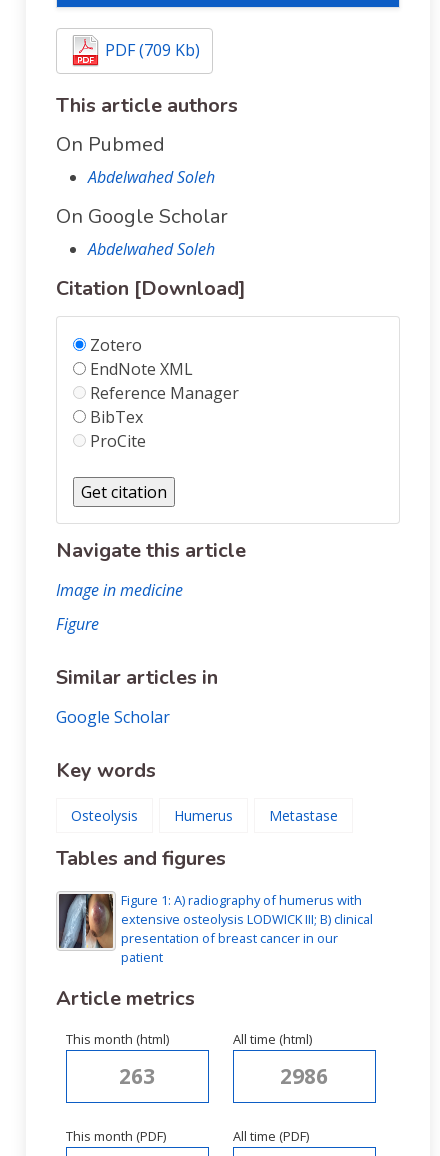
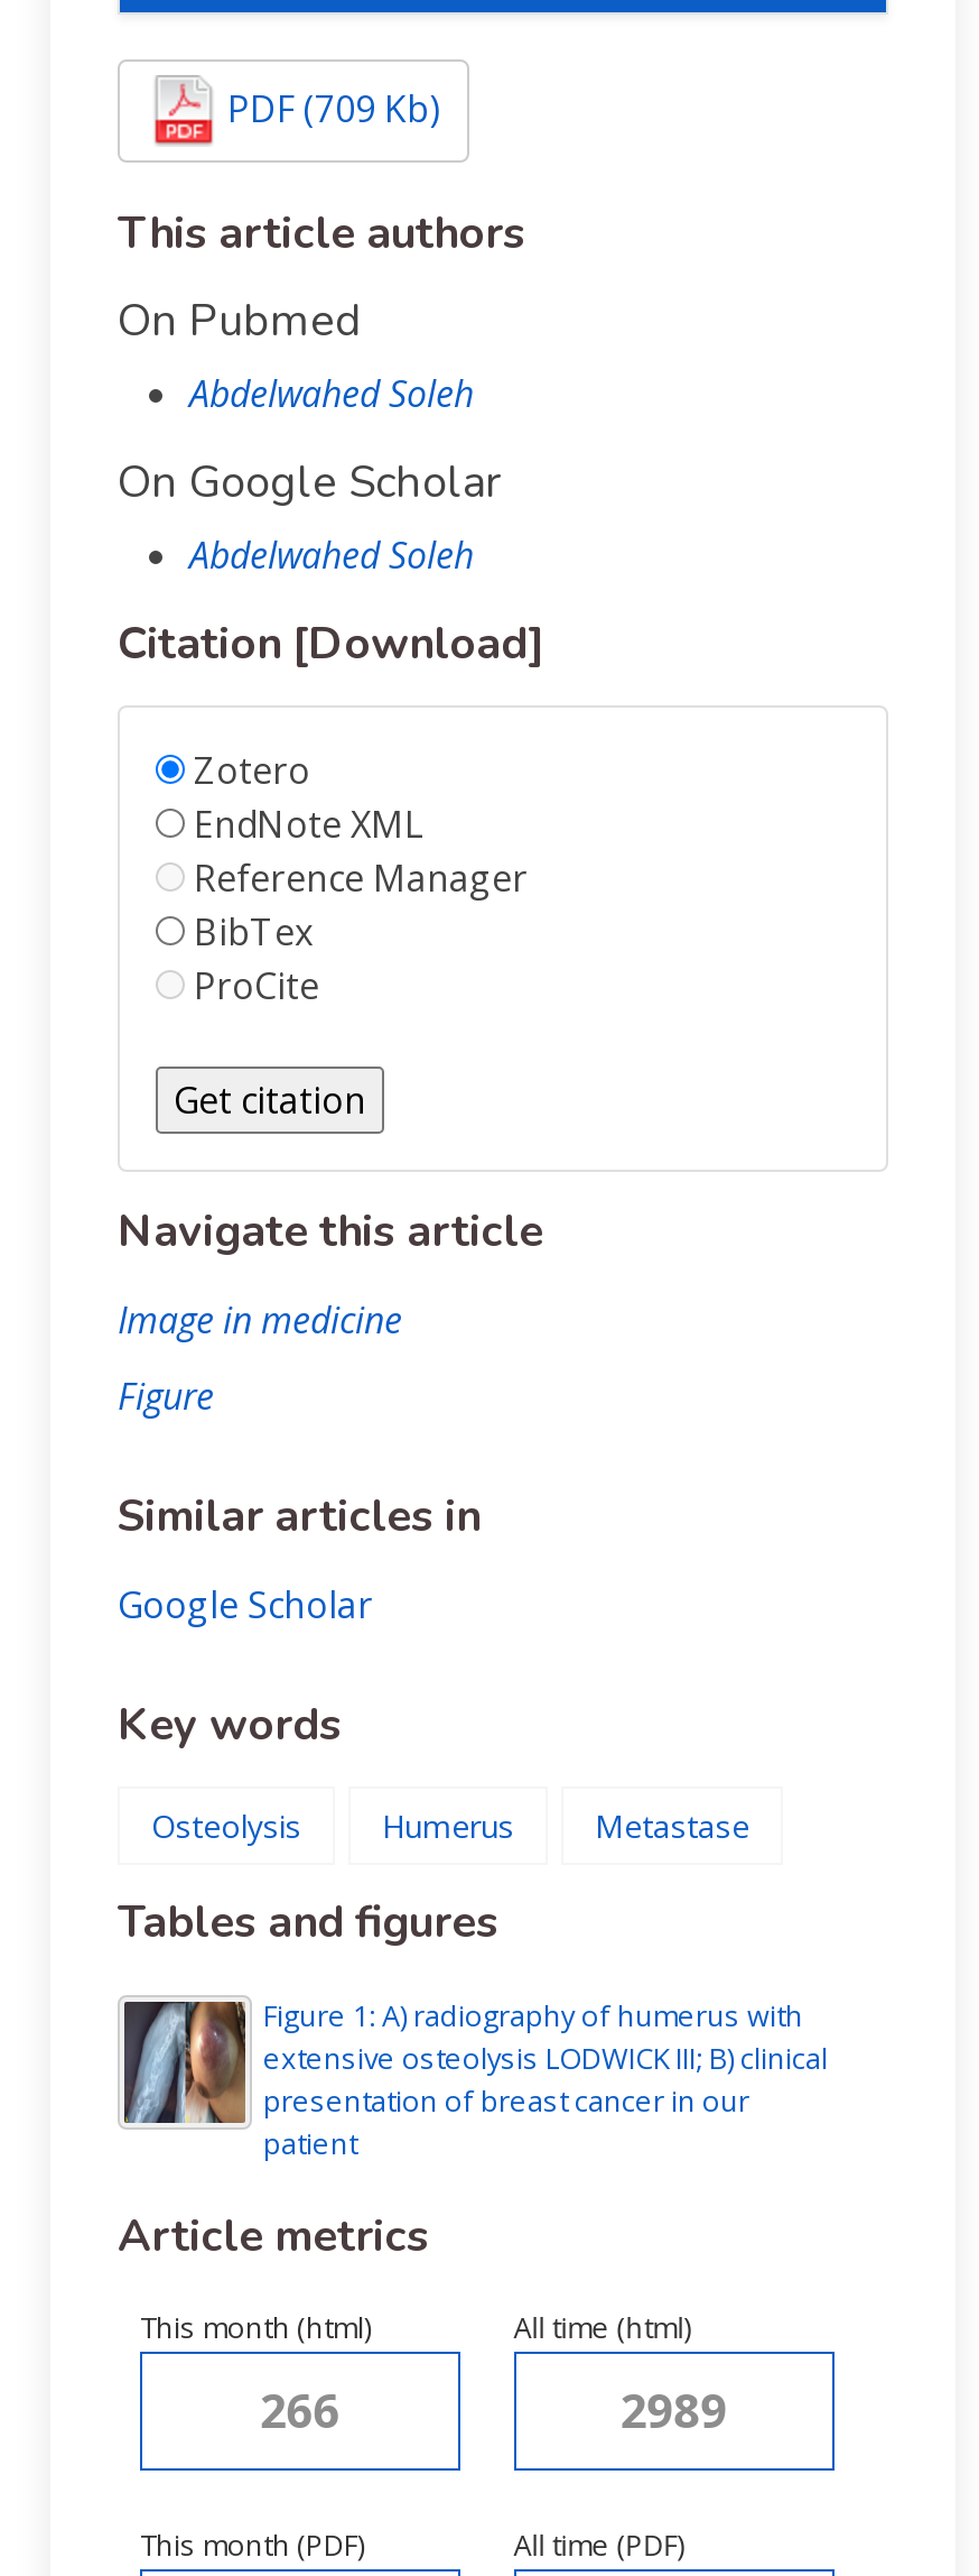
[119,1062,155,1090] 263 -> [260,2379,340,2442] 266
[280,1062,328,1090] 2986 -> [620,2379,727,2442] 2989

